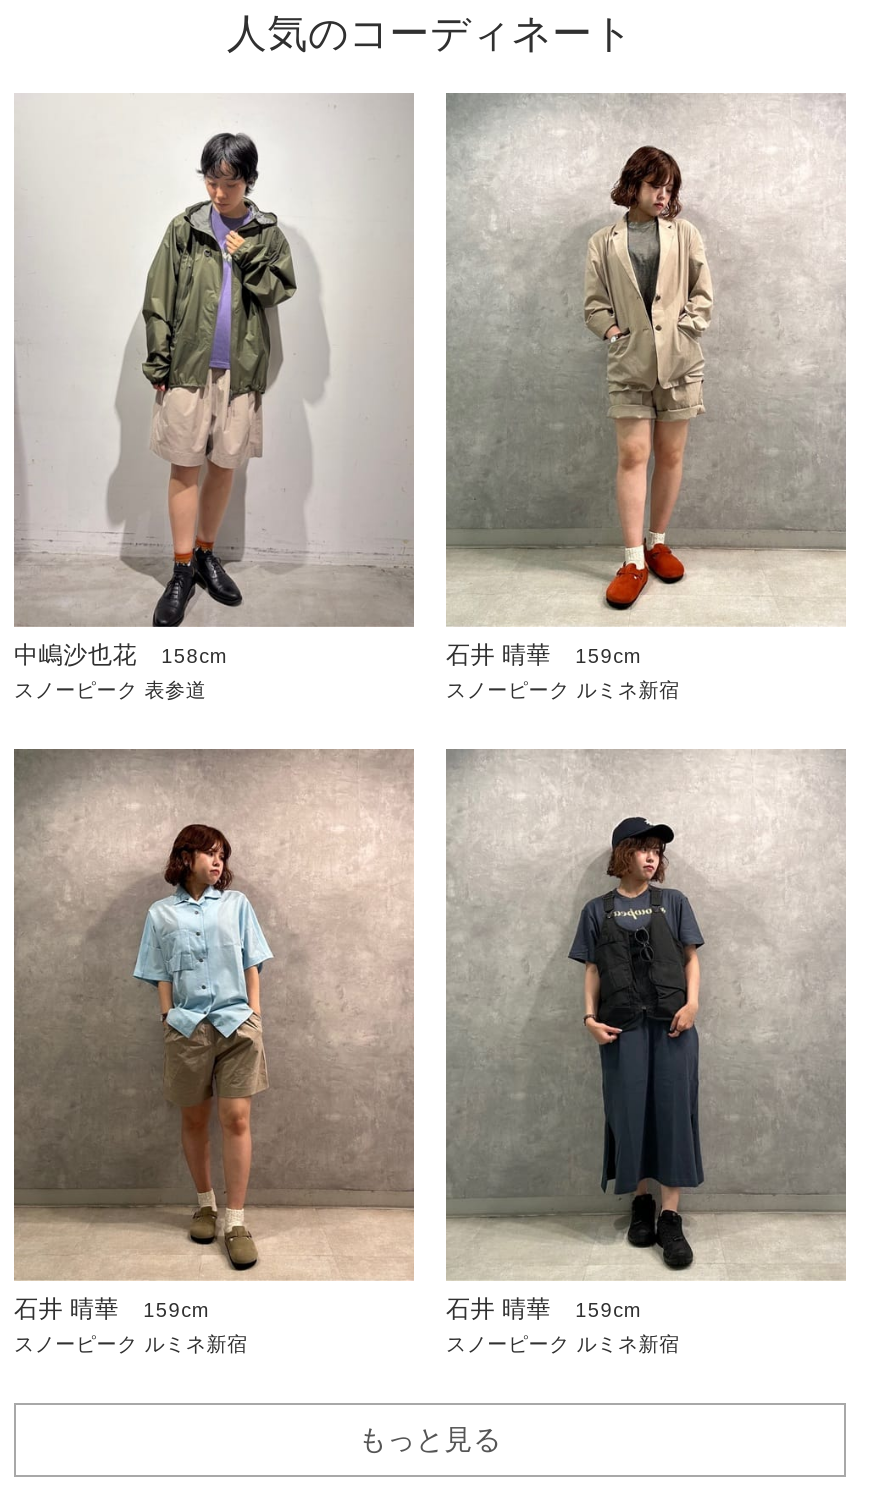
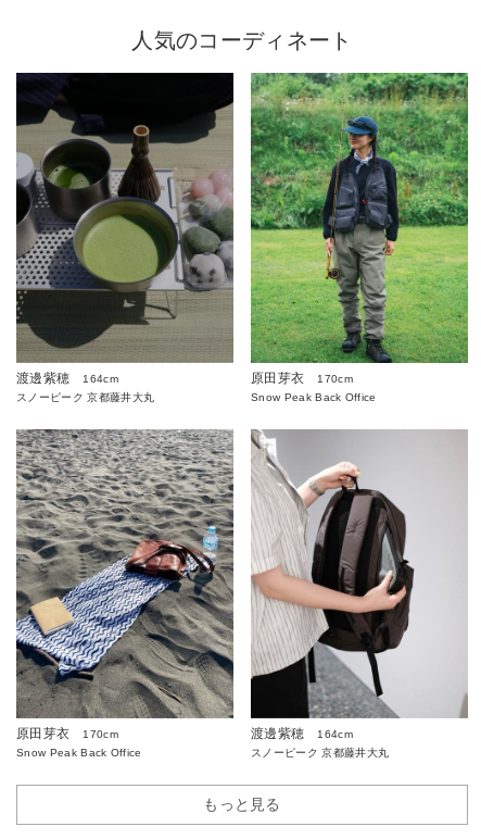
[14,93,414,668] [image] | 中嶋沙也花 | 158cm -> [15,72,233,385] [image] | 渡邊紫穂 | 164cm
[446,93,846,668] [image] | 石井 晴華 | 159cm -> [251,72,469,385] [image] | 原田芽衣 | 170cm
[14,678,206,700] スノーピーク 表参道 -> [16,391,154,403] スノーピーク 京都藤井大丸
[446,678,680,700] スノーピーク ルミネ新宿 -> [251,391,376,403] Snow Peak Back Office
[12,749,416,1324] [image] | 石井 晴華 | 159cm -> [15,430,235,742] [image] | 原田芽衣 | 170cm
[444,749,846,1324] [image] | 石井 晴華 | 159cm -> [250,430,468,742] [image] | 渡邊紫穂 | 164cm
[14,1334,248,1356] スノーピーク ルミネ新宿 -> [16,747,142,759] Snow Peak Back Office
[446,1334,680,1356] スノーピーク ルミネ新宿 -> [251,747,389,759] スノーピーク 京都藤井大丸

